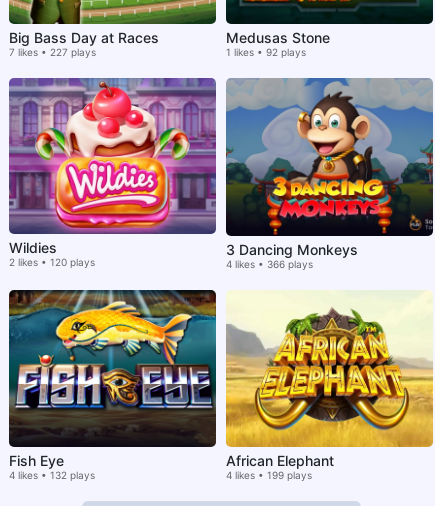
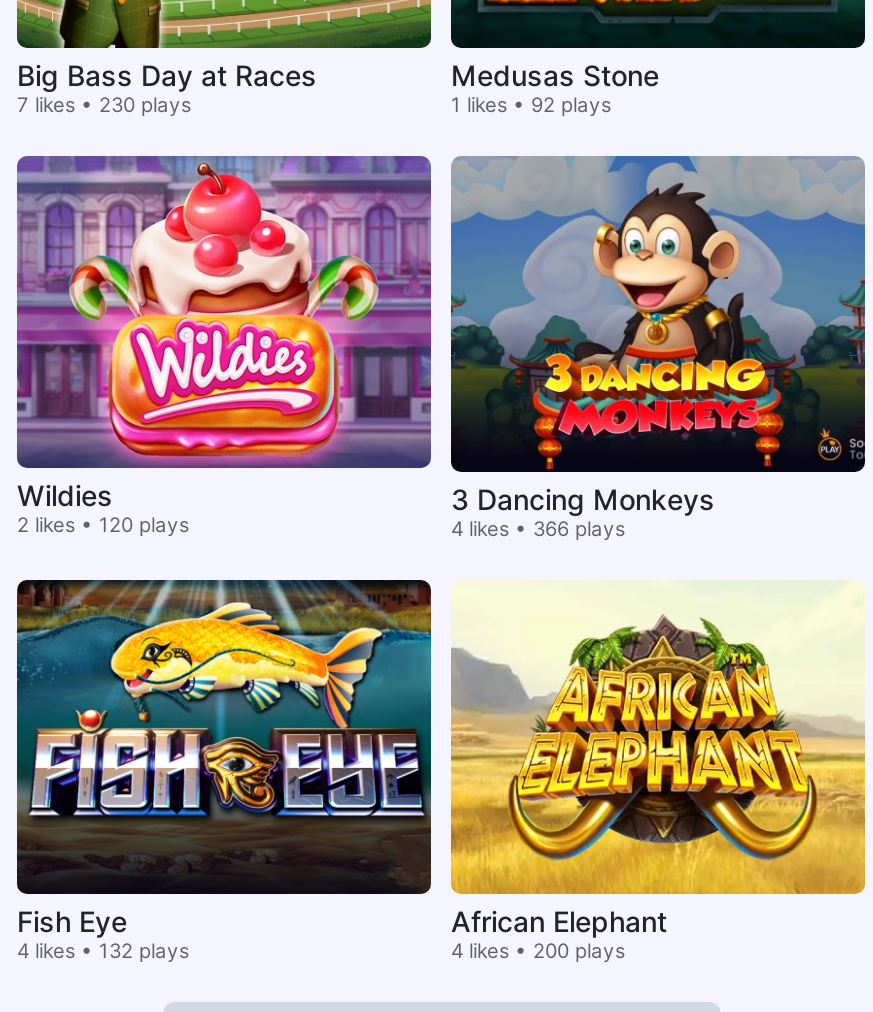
[9,46,96,58] 7 likes • 227 plays -> [17,93,191,117] 7 likes • 230 plays
[226,469,312,481] 4 likes • 199 plays -> [451,939,625,963] 4 likes • 200 plays

